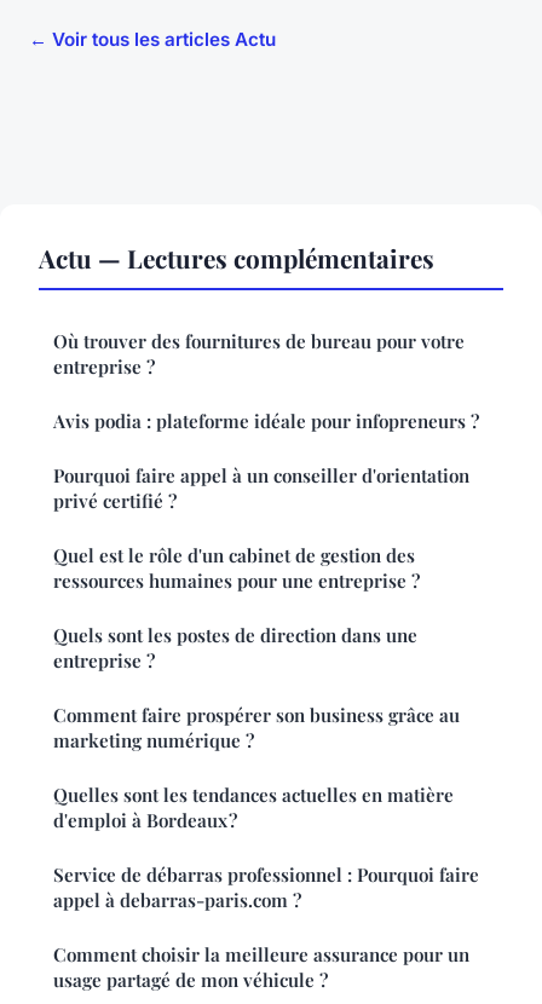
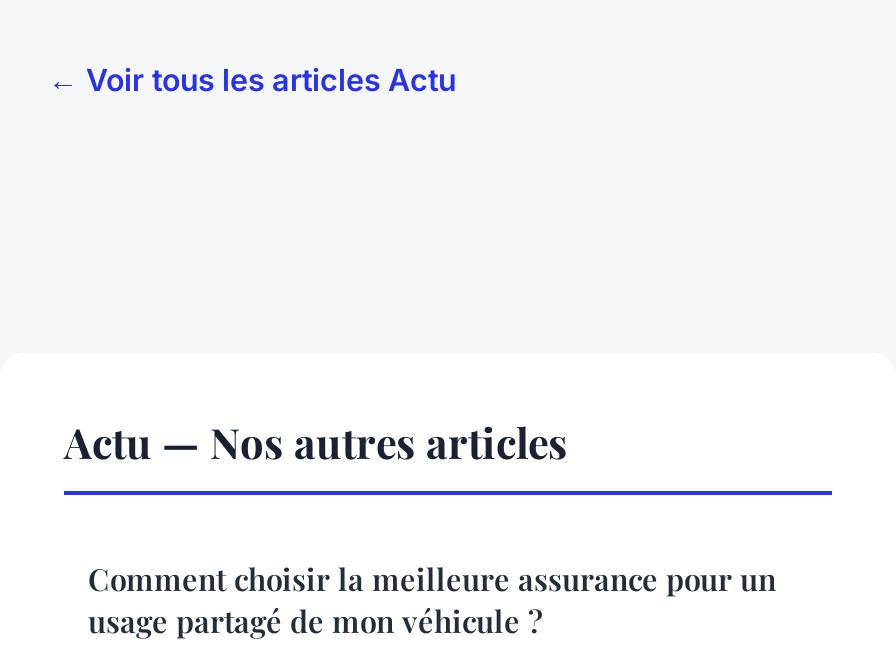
[39,240,479,911] Actu — Lectures complémentaires | Où trouver des fournitures de bureau pour votre | entreprise ? | Avis podia : plateforme idéale pour infopreneurs ? | Pourquoi faire appel à un conseiller d'orientation | privé certifié ? | Quel est le rôle d'un cabinet de gestion des | ressources humaines pour une entreprise ? | Quels sont les postes de direction dans une | entreprise ? | Comment faire prospérer son business grâce au | marketing numérique ? | Quelles sont les tendances actuelles en matière | d'emploi à Bordeaux ? | Service de débarras professionnel : Pourquoi faire | appel à debarras-paris.com ? -> [64,412,568,468] Actu — Nos autres articles

